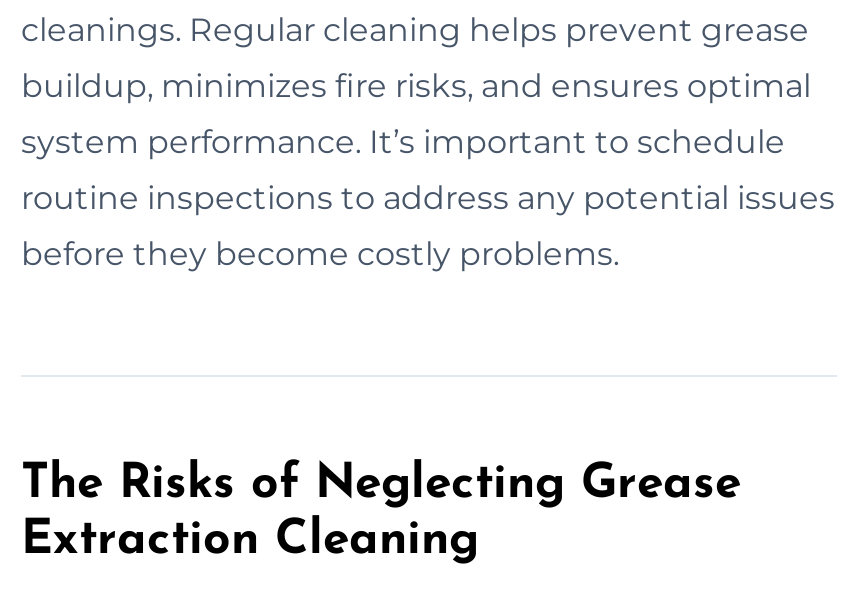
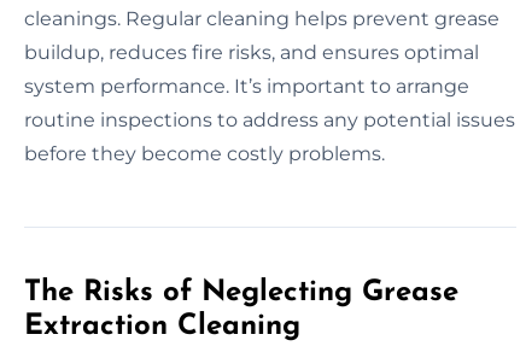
[21,66,811,104] buildup, minimizes fire risks, and ensures optimal -> [24,41,479,64] buildup, reduces fire risks, and ensures optimal
[21,122,785,160] system performance. It’s important to schedule -> [24,74,469,97] system performance. It’s important to arrange

